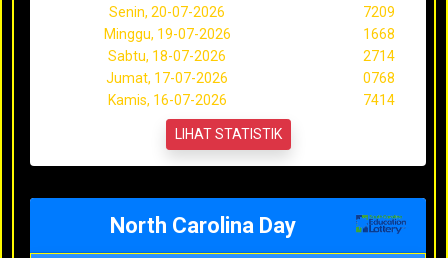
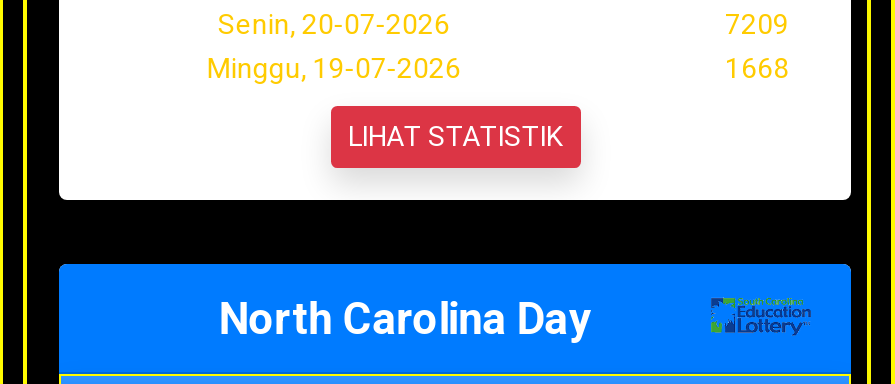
[106,48,395,108] Sabtu, 18-07-2026 | 2714 | Jumat, 17-07-2026 | 0768 | Kamis, 16-07-2026 | 7414 -> none

